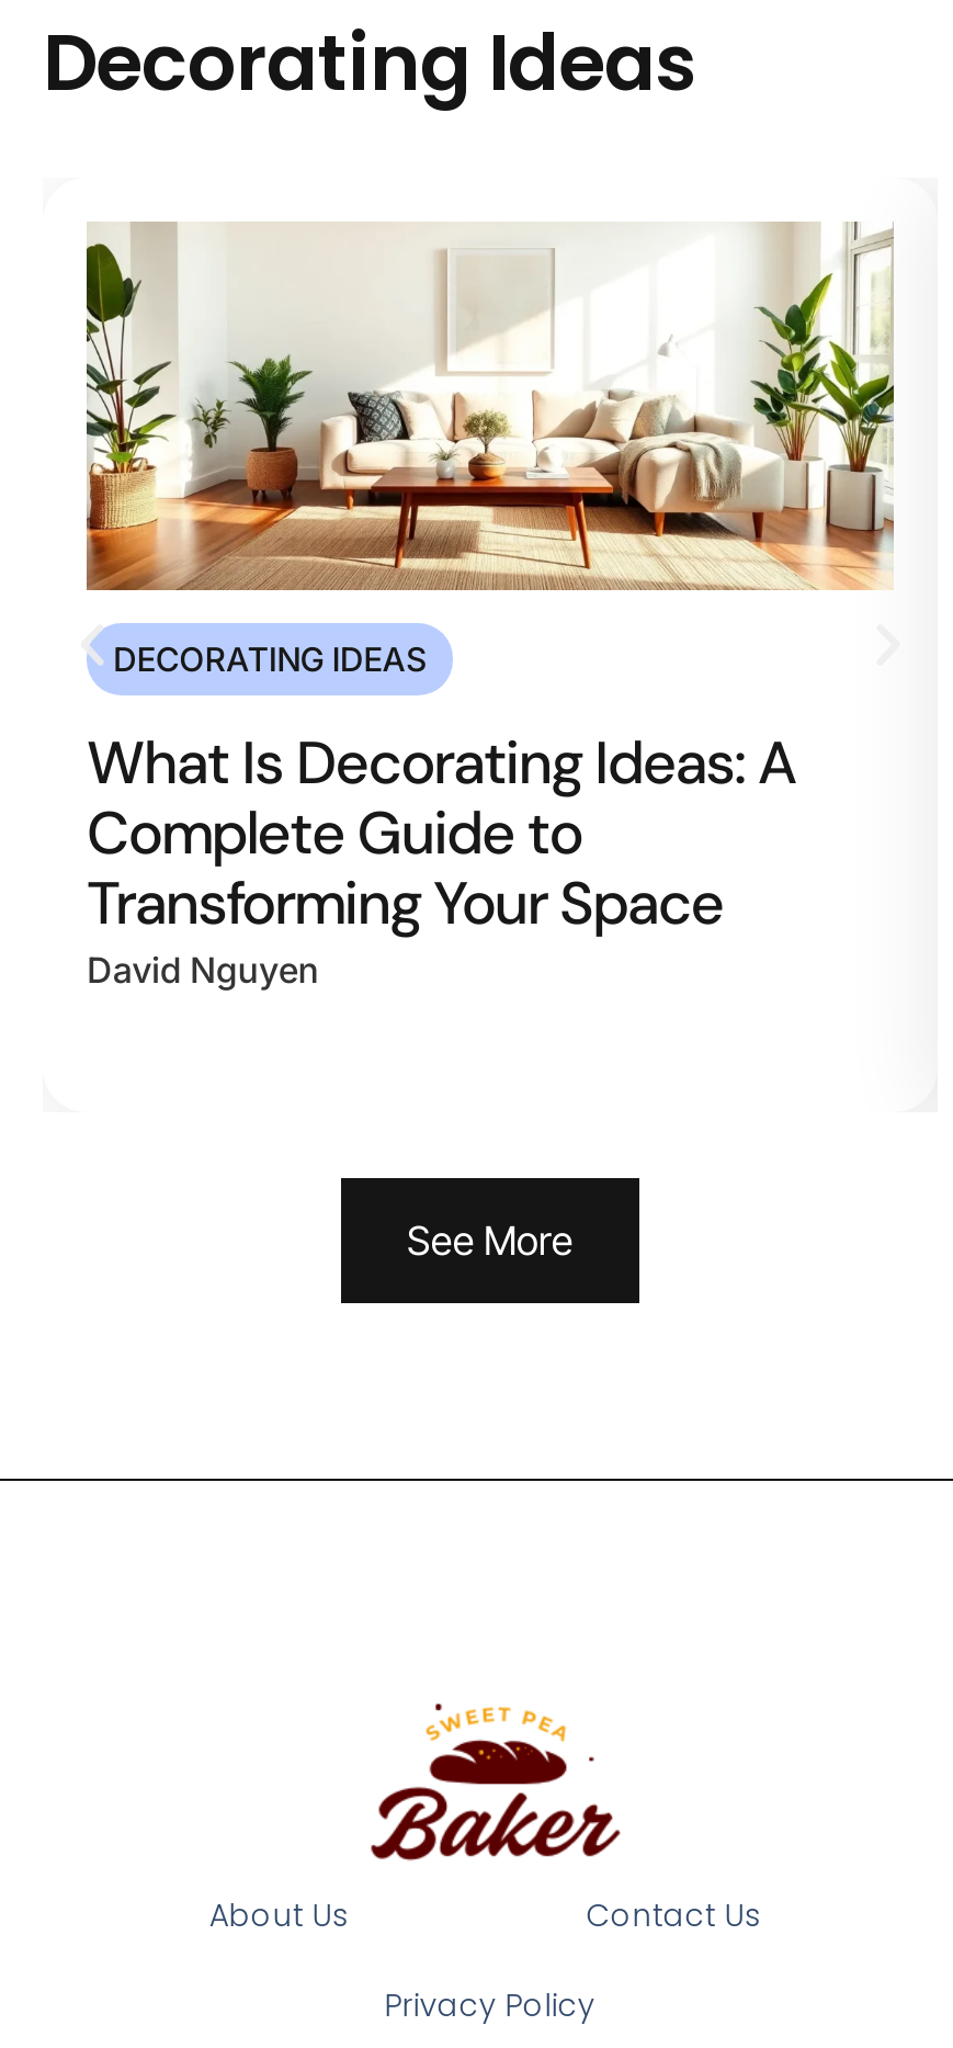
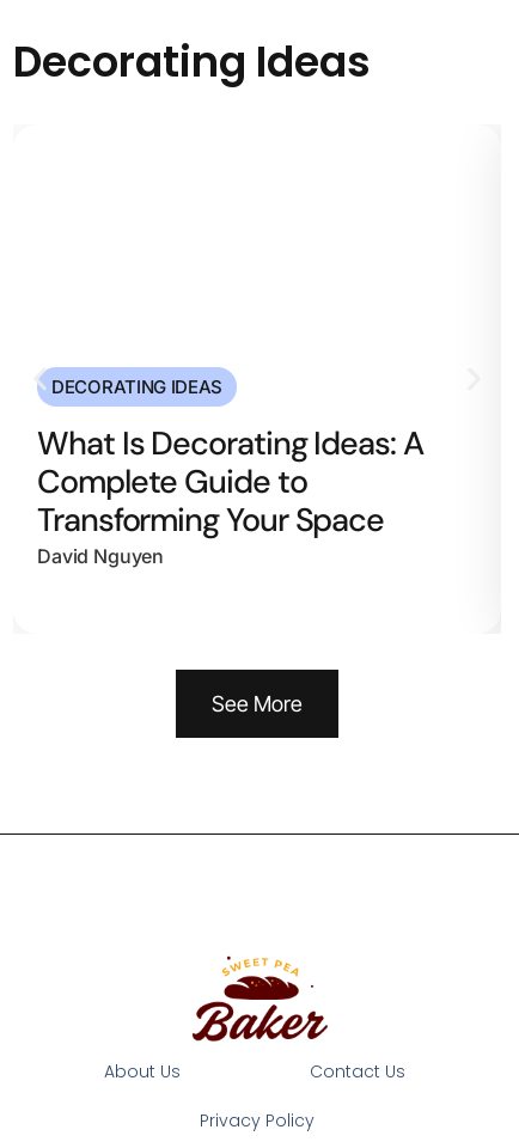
[84,219,896,592] [image] -> none

